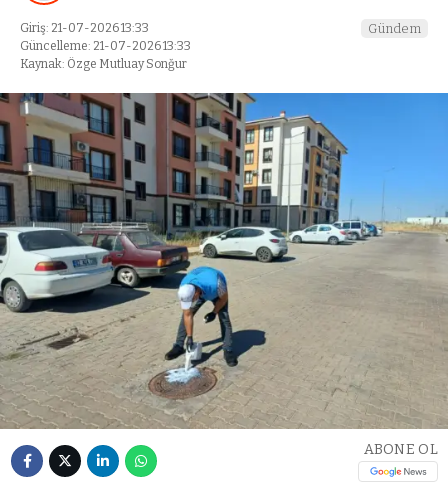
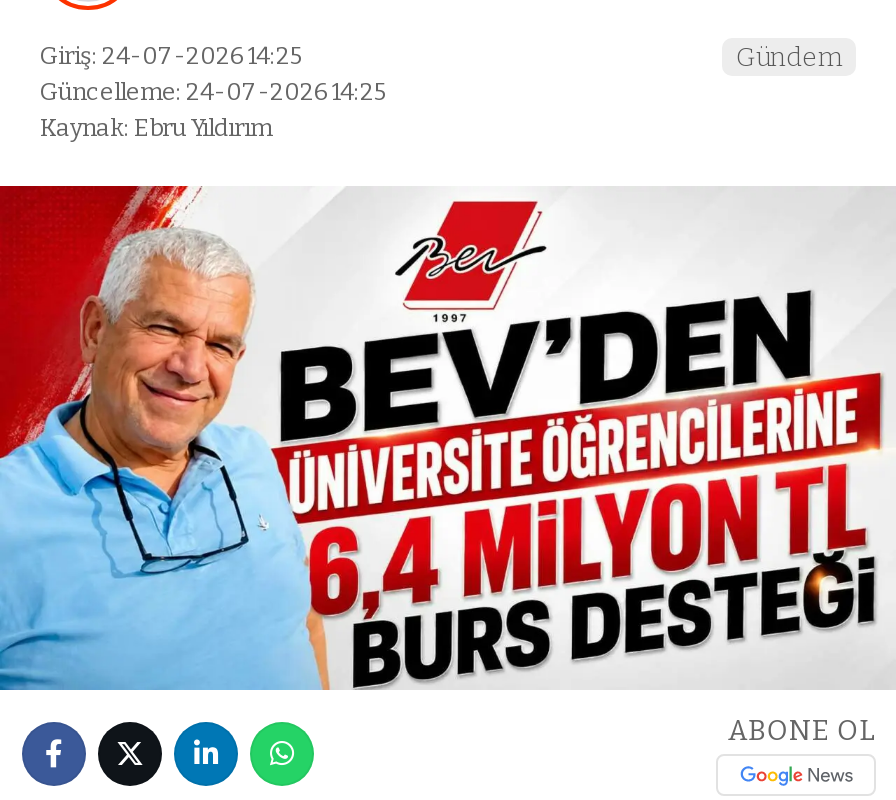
[20,21,191,71] Giriş: 21-07-2026 13:33 | Güncelleme: 21-07-2026 13:33 | Kaynak: Özge Mutluay Sonğur -> [40,42,386,142] Giriş: 24-07-2026 14:25 | Güncelleme: 24-07-2026 14:25 | Kaynak: Ebru Yıldırım
[3,92,445,430] [image] -> [6,184,890,692] [image]

